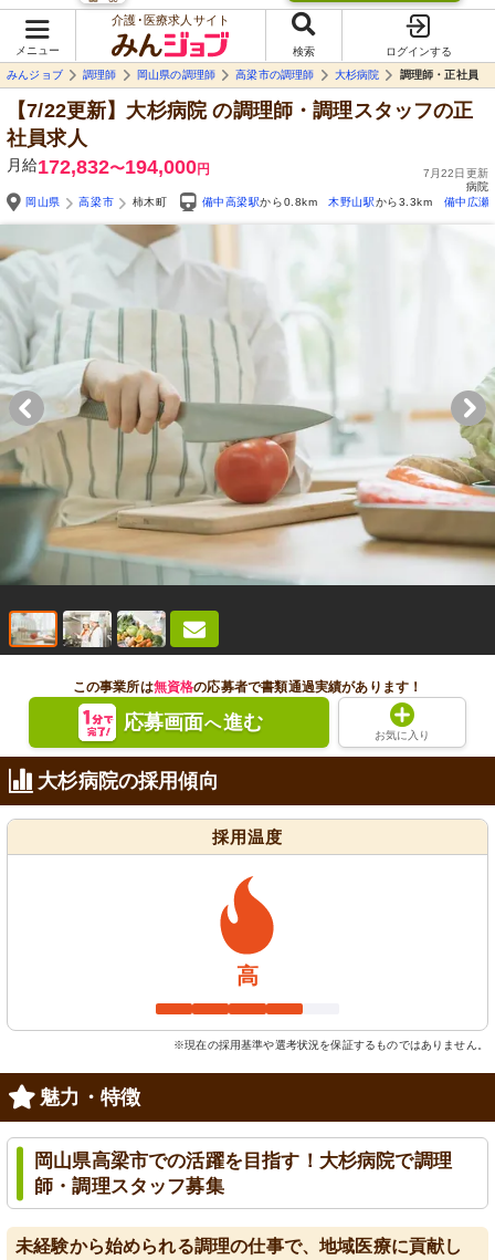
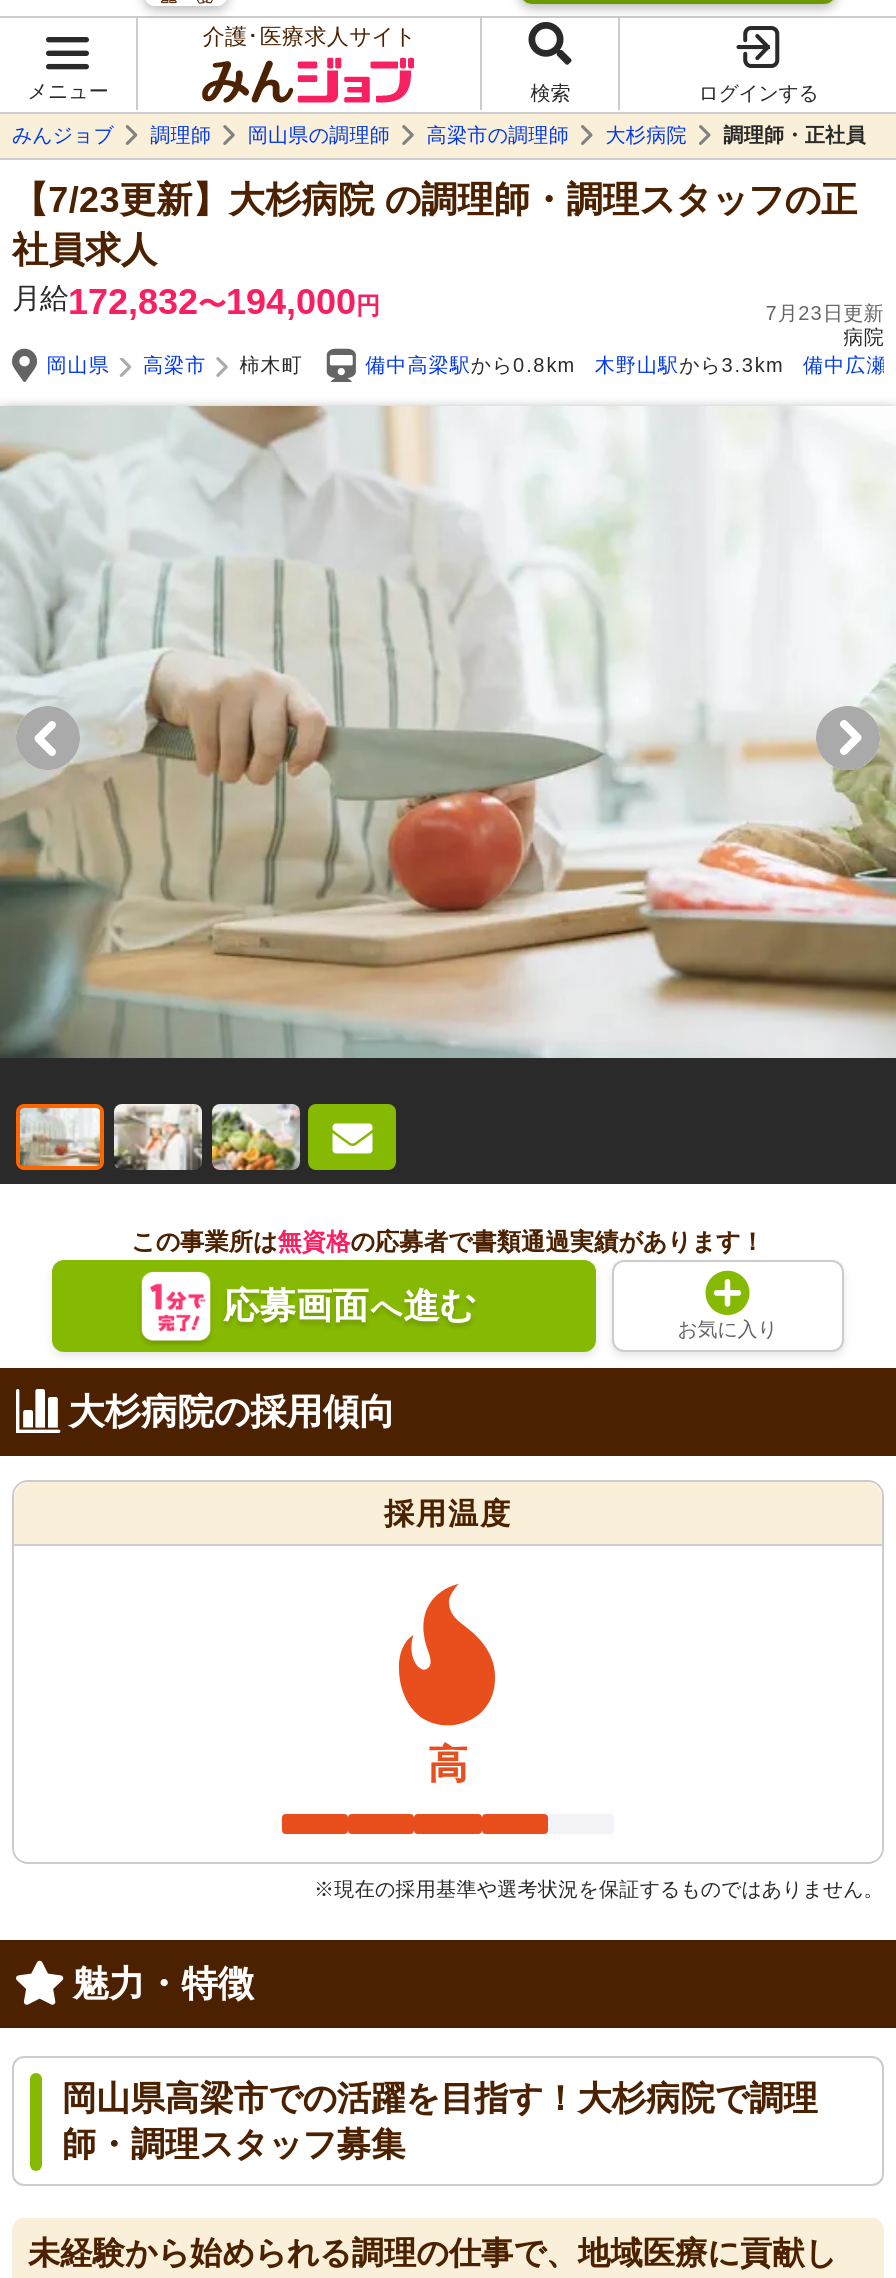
[7,99,474,122] 【7/22更新】大杉病院の調理師・調理スタッフの正 -> [12,180,857,220] 【7/23更新】大杉病院の調理師・調理スタッフの正
[423,167,488,179] 7月22日更新 -> [765,302,884,324] 7月23日更新

